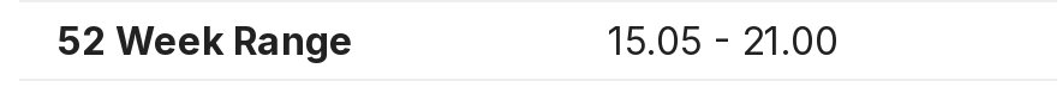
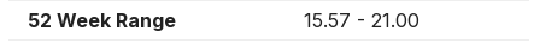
[608,17,839,64] 15.05 - 21.00 -> [304,8,419,32] 15.57 - 21.00

